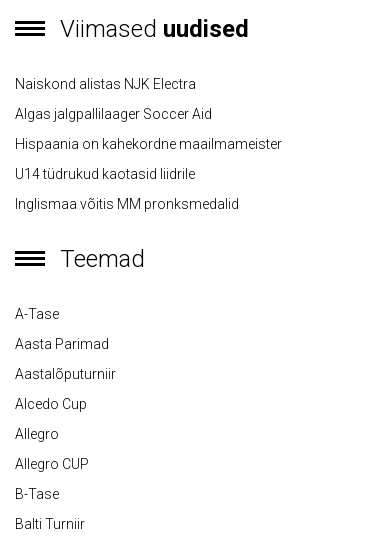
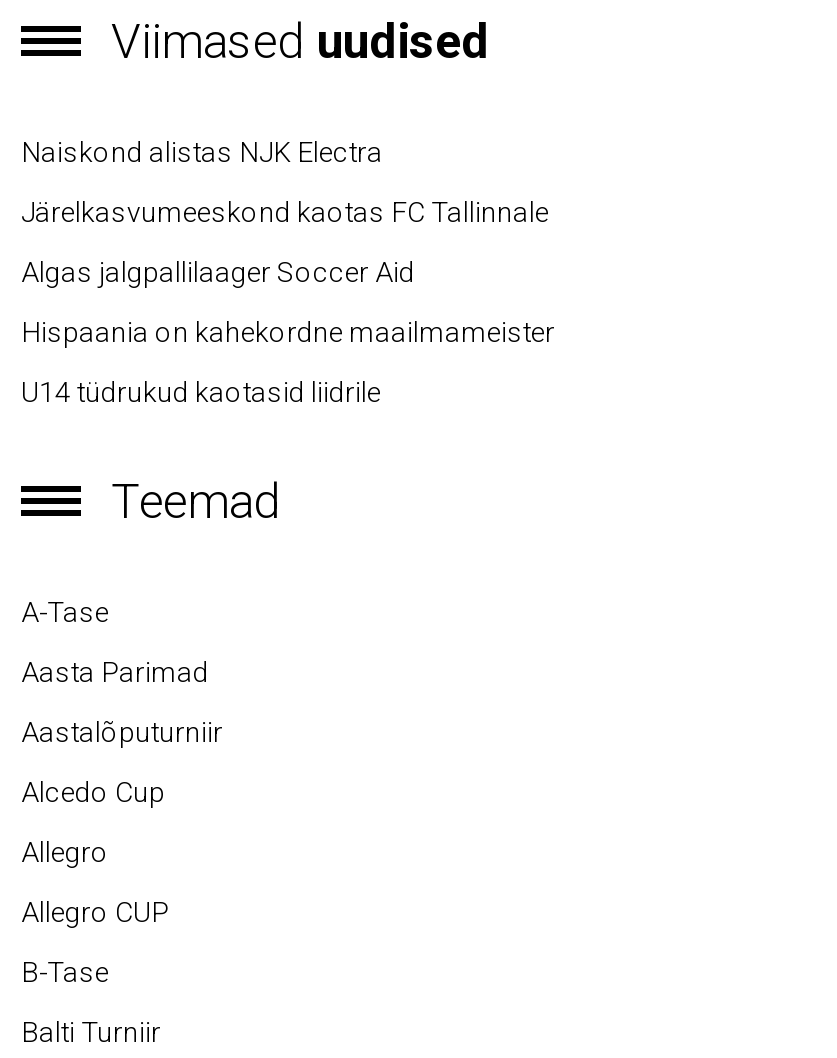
none -> [21,196,549,228] Järelkasvumeeskond kaotas FC Tallinnale
moved [15,106,282,182] -> [21,256,555,408]: Algas jalgpallilaager Soccer Aid | Hispaania on kahekordne maailmameister | U14 tüdrukud kaotasid liidrile
[15,196,239,212] Inglismaa võitis MM pronksmedalid -> none

